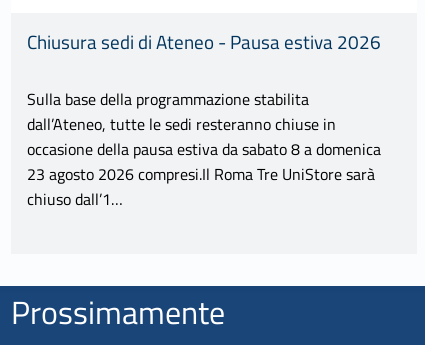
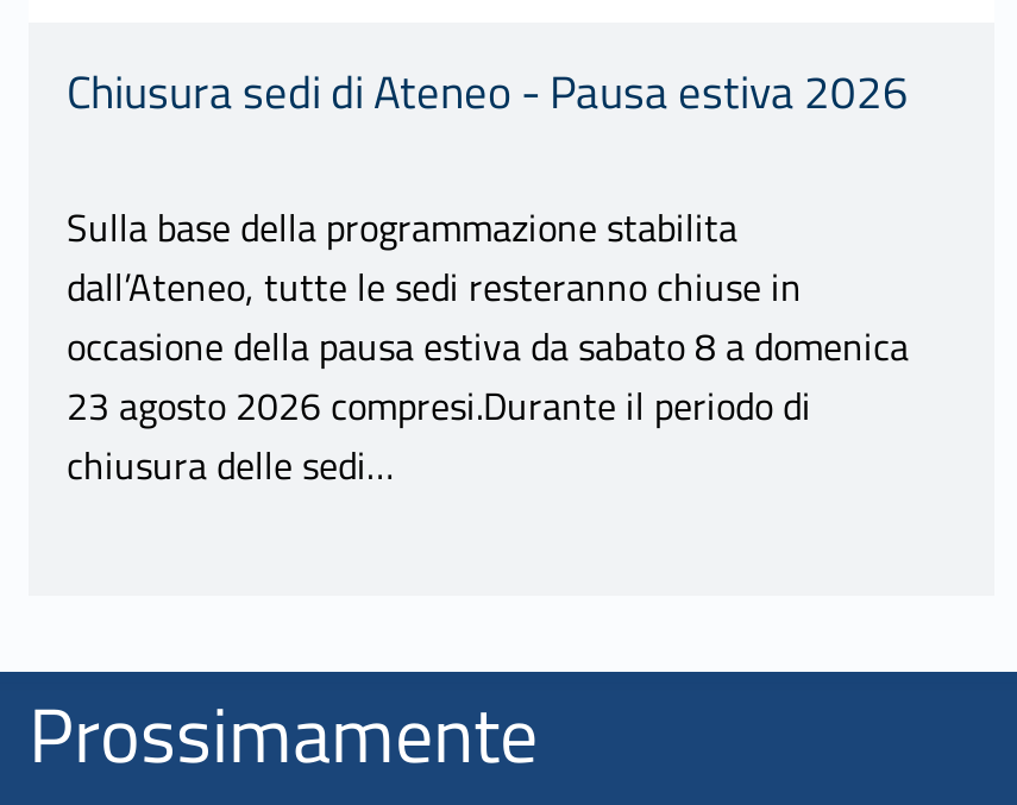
[27,162,375,211] 23 agosto 2026 compresi.Il Roma Tre UniStore sarà | chiuso dall’1… -> [67,377,811,494] 23 agosto 2026 compresi.Durante il periodo di | chiusura delle sedi…

